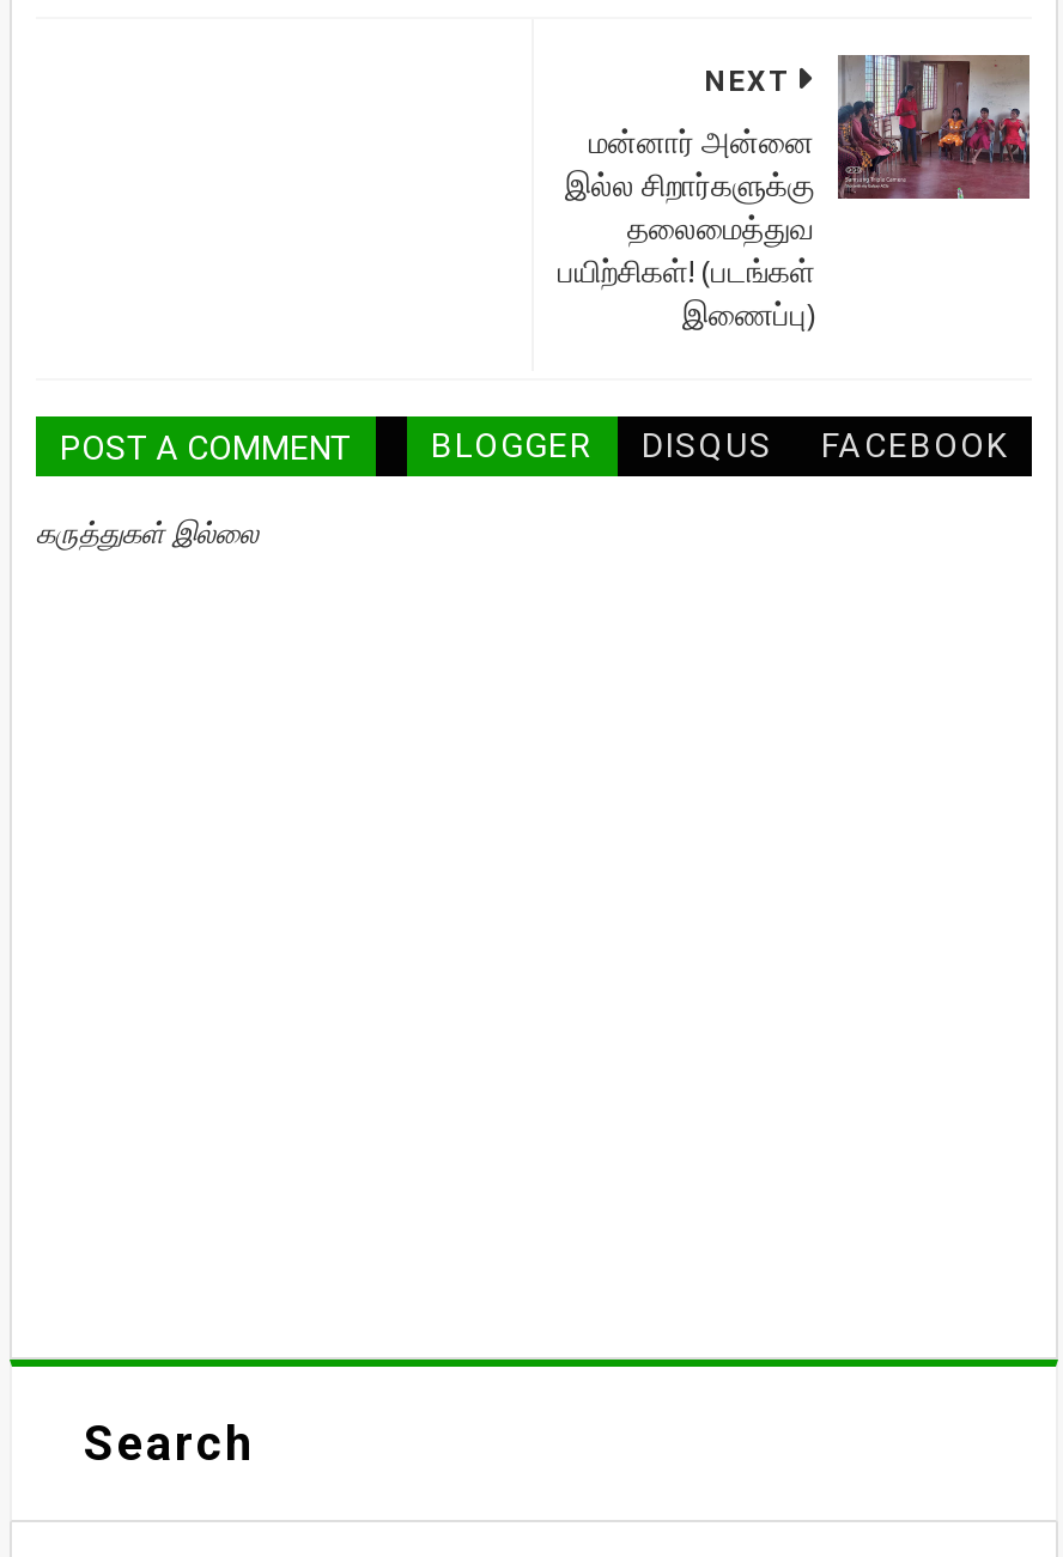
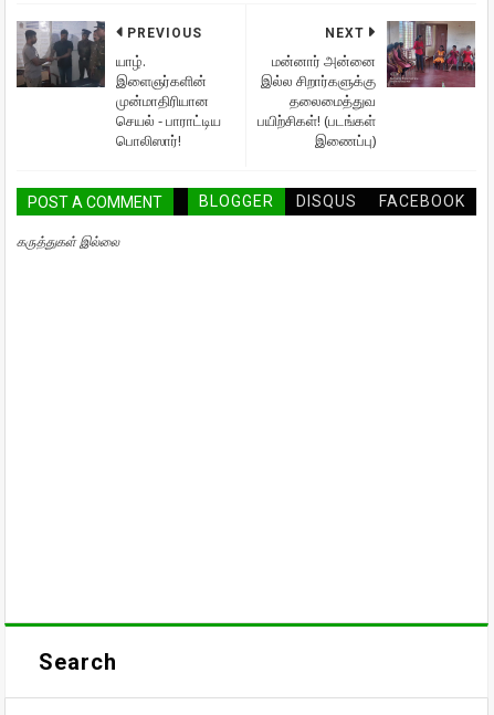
none -> [15,20,221,150] [image] | PREVIOUS | யாழ். | இளைஞர்களின் | முன்மாதிரியான | செயல் - பாராட்டிய | பொலிஸார்!

